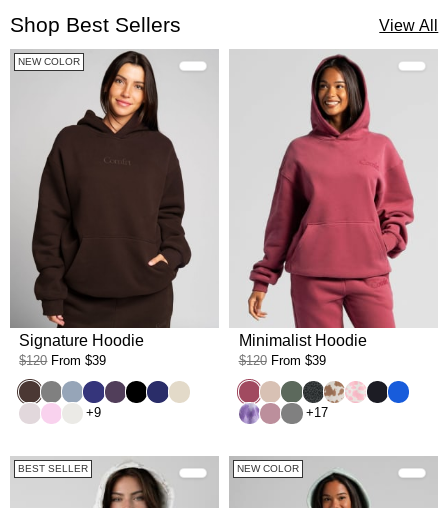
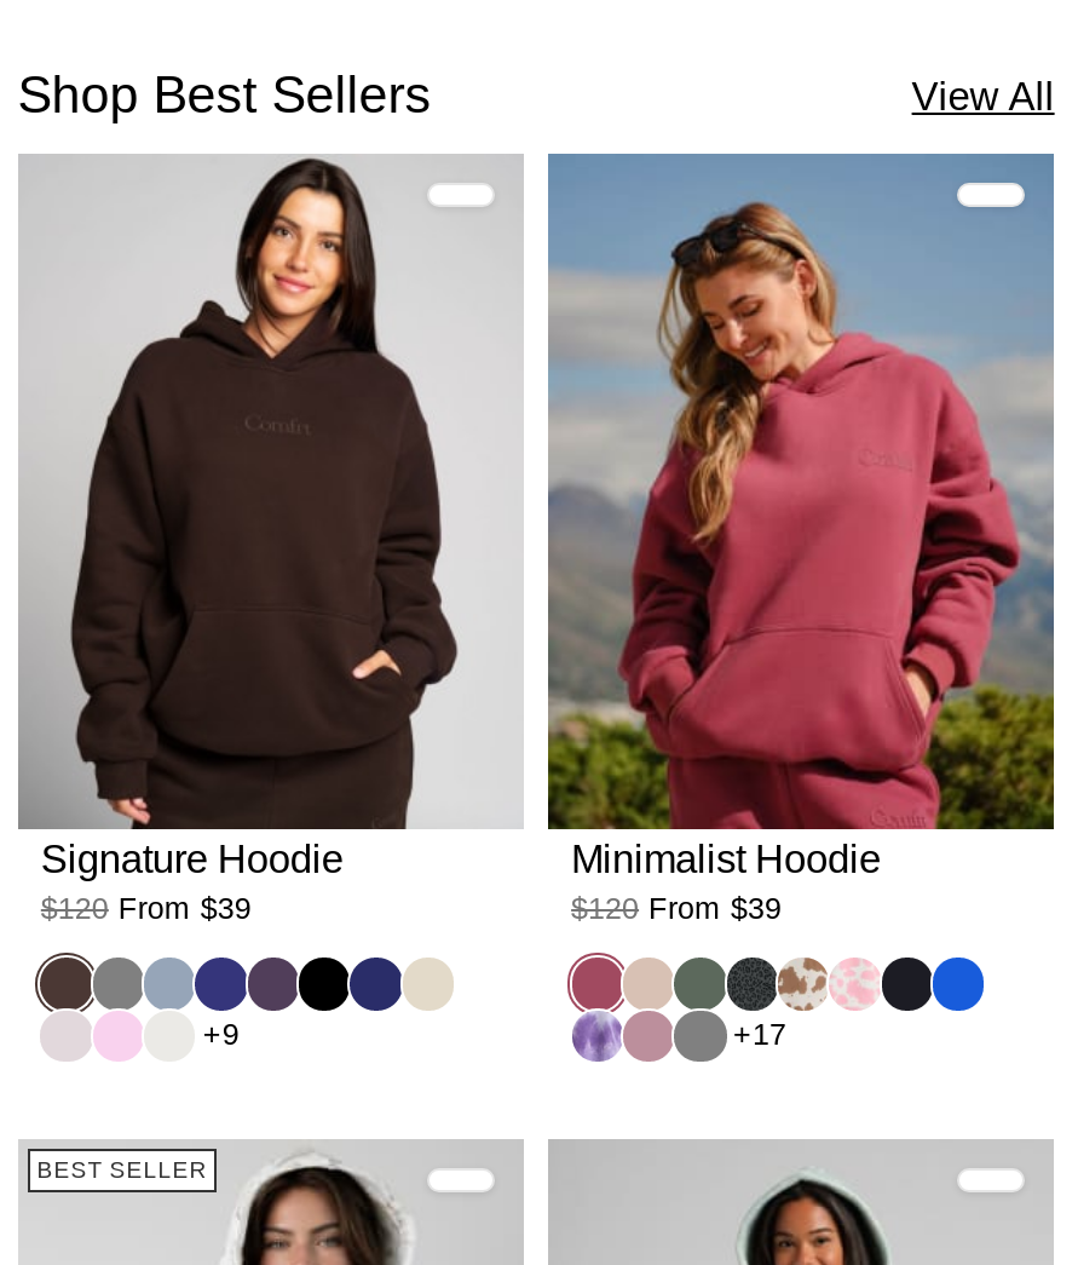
[18,56,80,67] NEW COLOR -> none
[229,50,438,329] [image] -> [546,154,1056,832] [image]
[237,463,299,474] NEW COLOR -> none

